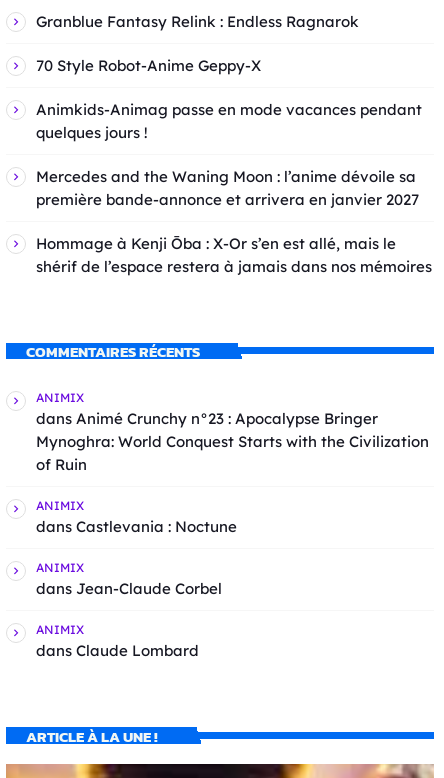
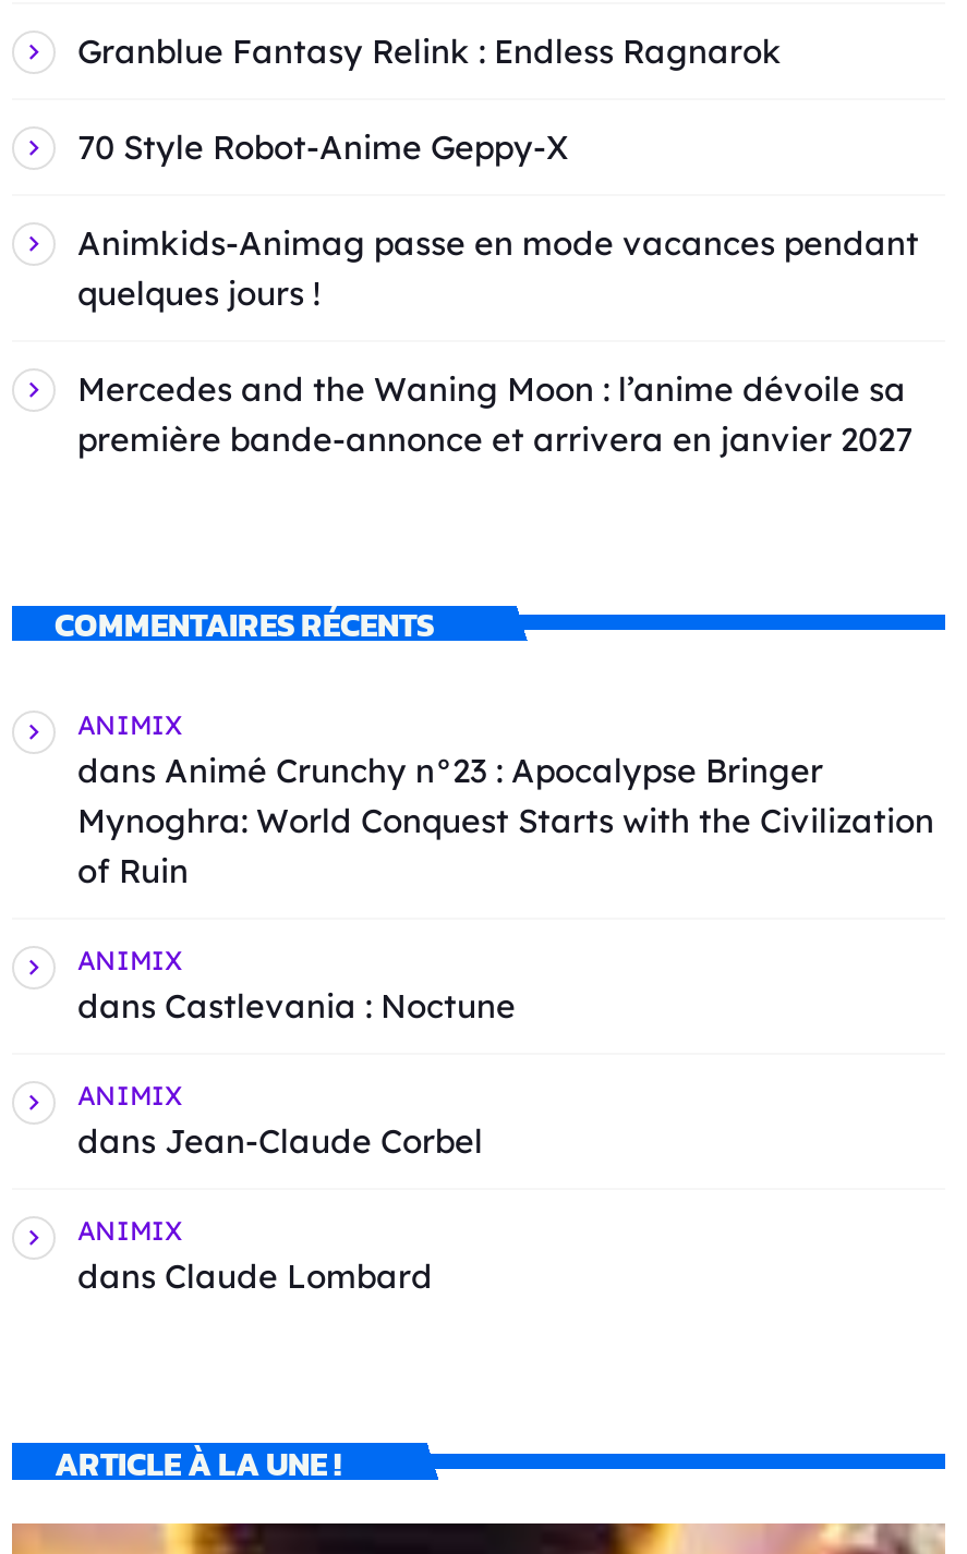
[36,234,432,276] Hommage à Kenji Ōba : X-Or s’en est allé, mais le | shérif de l’espace restera à jamais dans nos mémoires -> none

